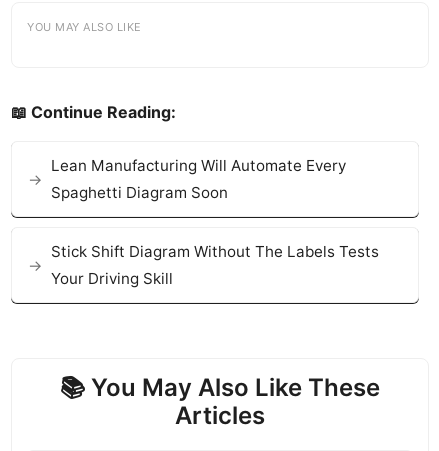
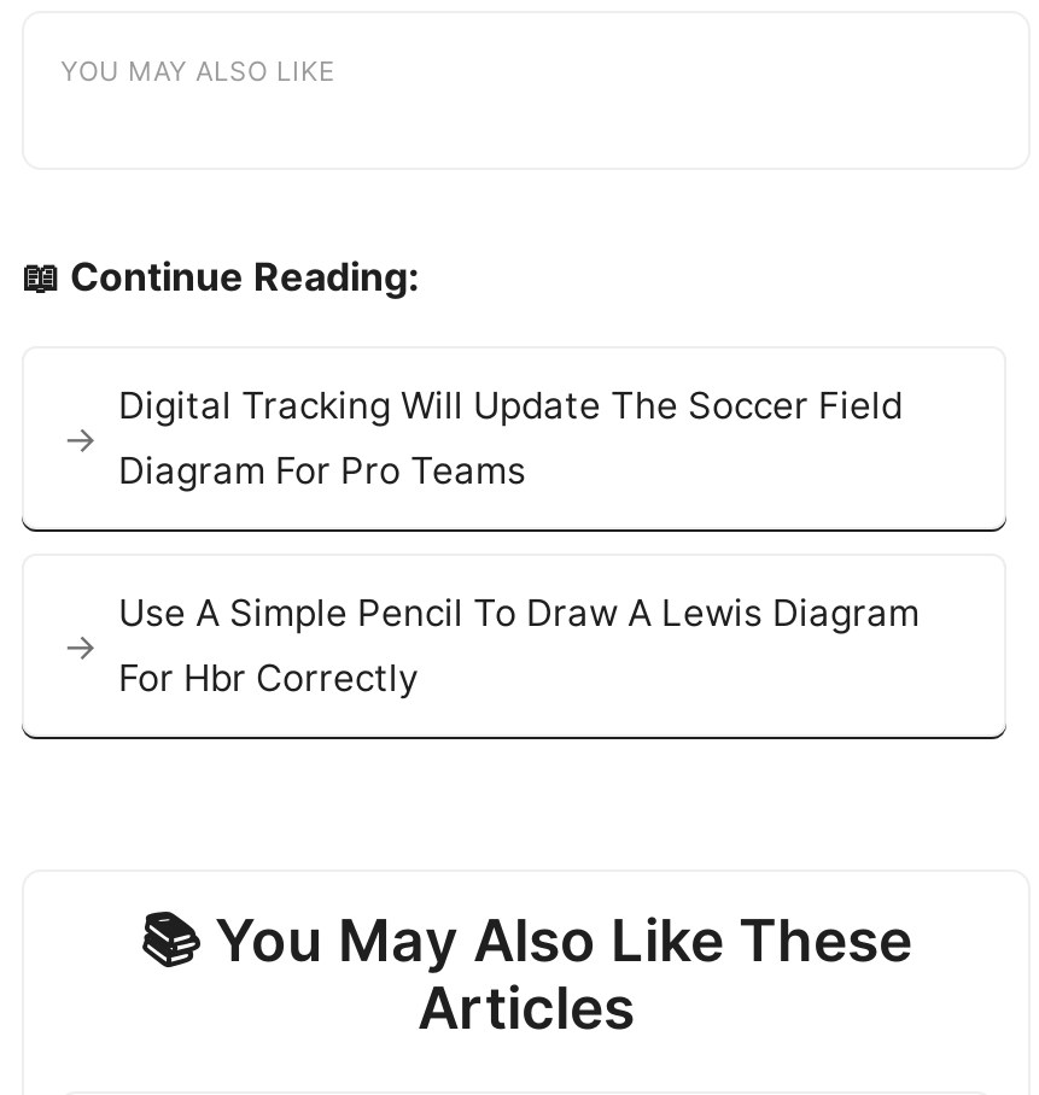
[51,156,346,202] Lean Manufacturing Will Automate Every | Spaghetti Diagram Soon -> [118,383,903,494] Digital Tracking Will Update The Soccer Field | Diagram For Pro Teams
[51,242,379,288] Stick Shift Diagram Without The Labels Tests | Your Driving Skill -> [118,591,920,702] Use A Simple Pencil To Draw A Lewis Diagram | For Hbr Correctly

